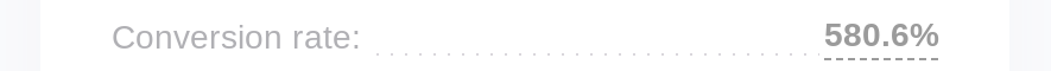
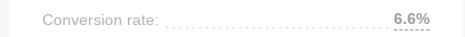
[824,15,938,53] 580.6% -> [394,10,429,27] 6.6%

